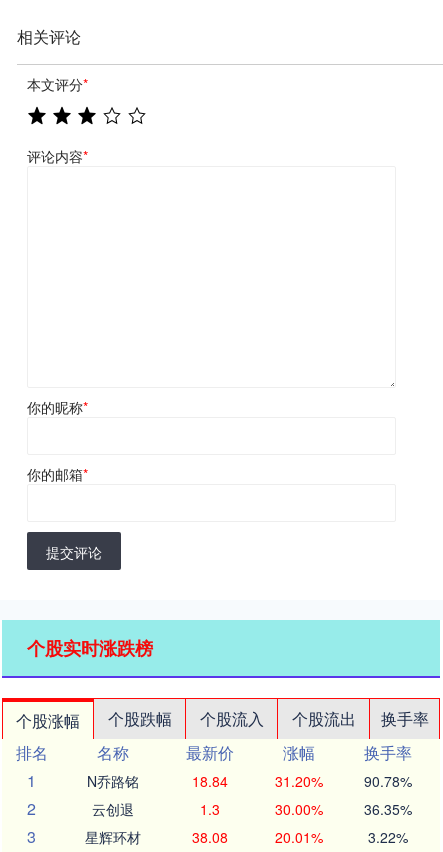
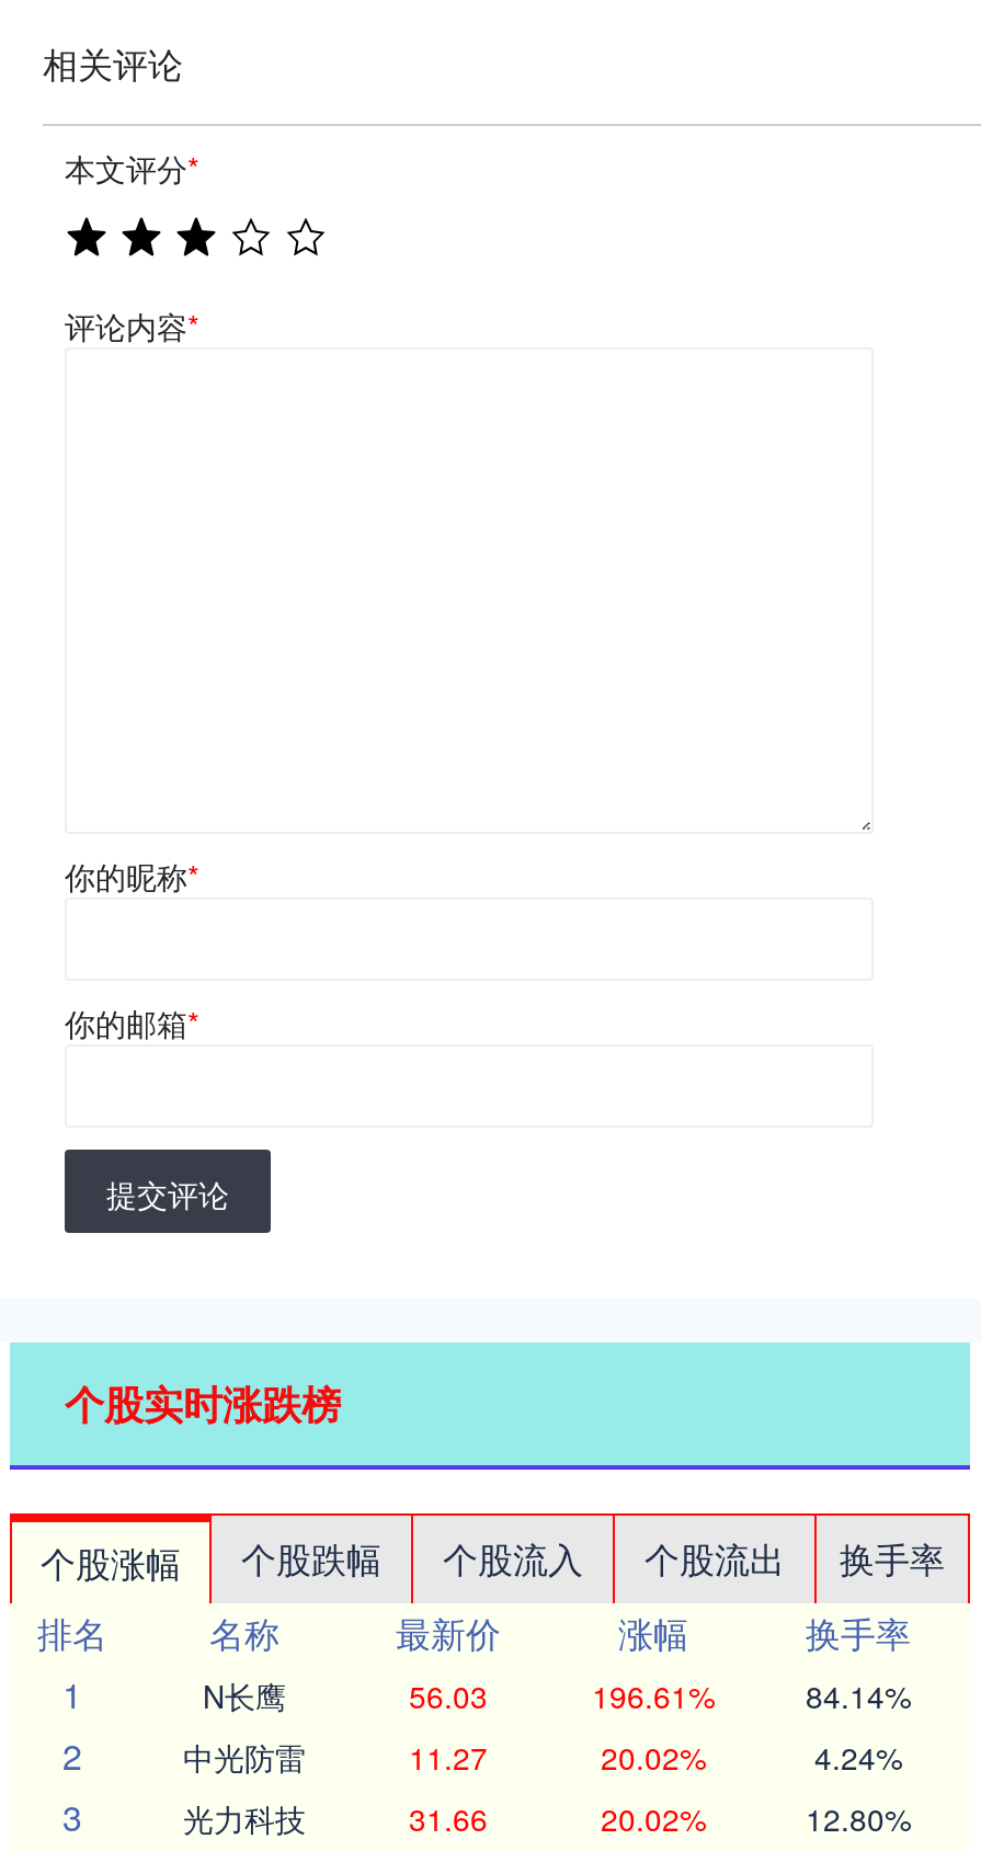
[87,771,411,791] N乔路铭 | 18.84 | 31.20% | 90.78% -> [203,1673,911,1717] N长鹰 | 56.03 | 196.61% | 84.14%
[92,799,411,819] 云创退 | 1.3 | 30.00% | 36.35% -> [183,1734,902,1778] 中光防雷 | 11.27 | 20.02% | 4.24%
[85,827,407,847] 星辉环材 | 38.08 | 20.01% | 3.22% -> [183,1796,911,1840] 光力科技 | 31.66 | 20.02% | 12.80%

